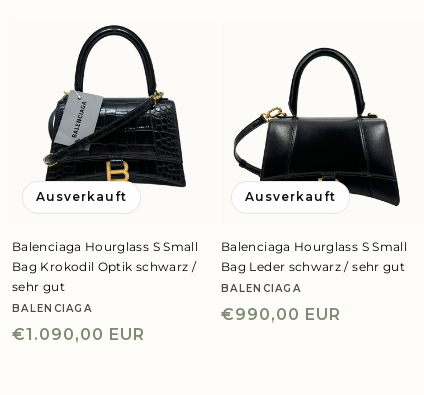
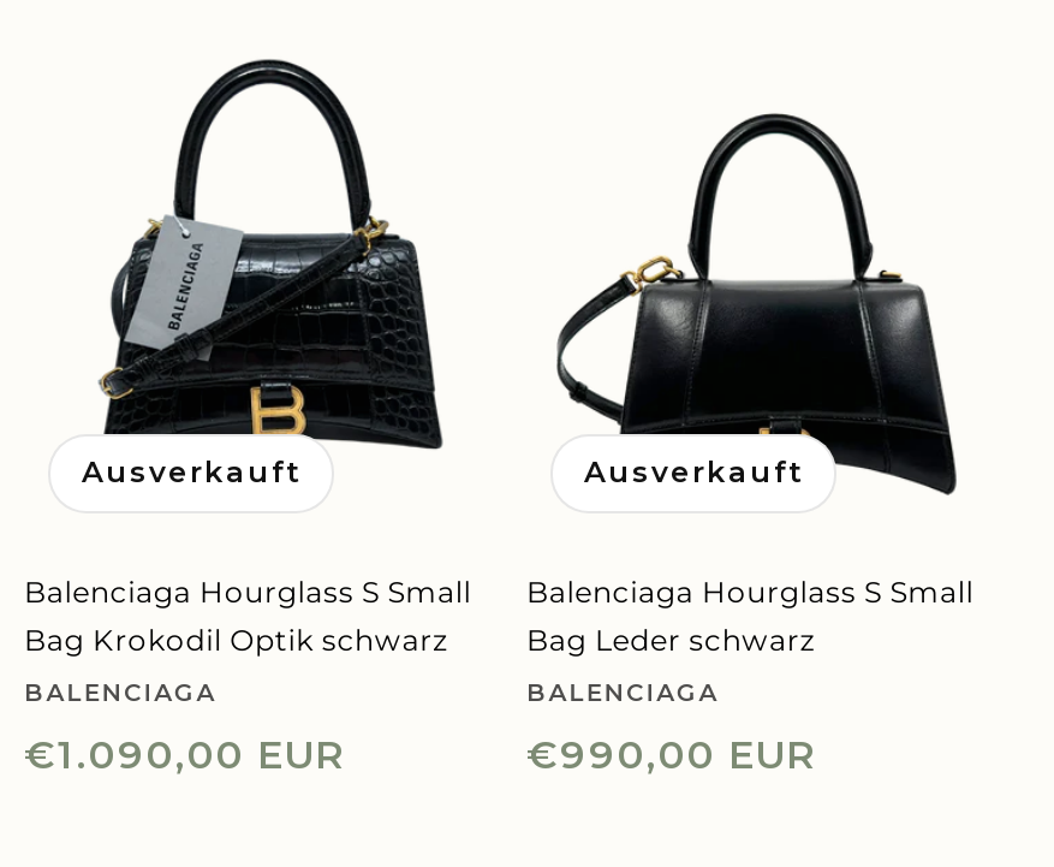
[12,259,196,294] Bag Krokodil Optik schwarz / | sehr gut -> [24,622,448,658] Bag Krokodil Optik schwarz
[221,259,405,274] Bag Leder schwarz / sehr gut -> [526,622,815,658] Bag Leder schwarz

